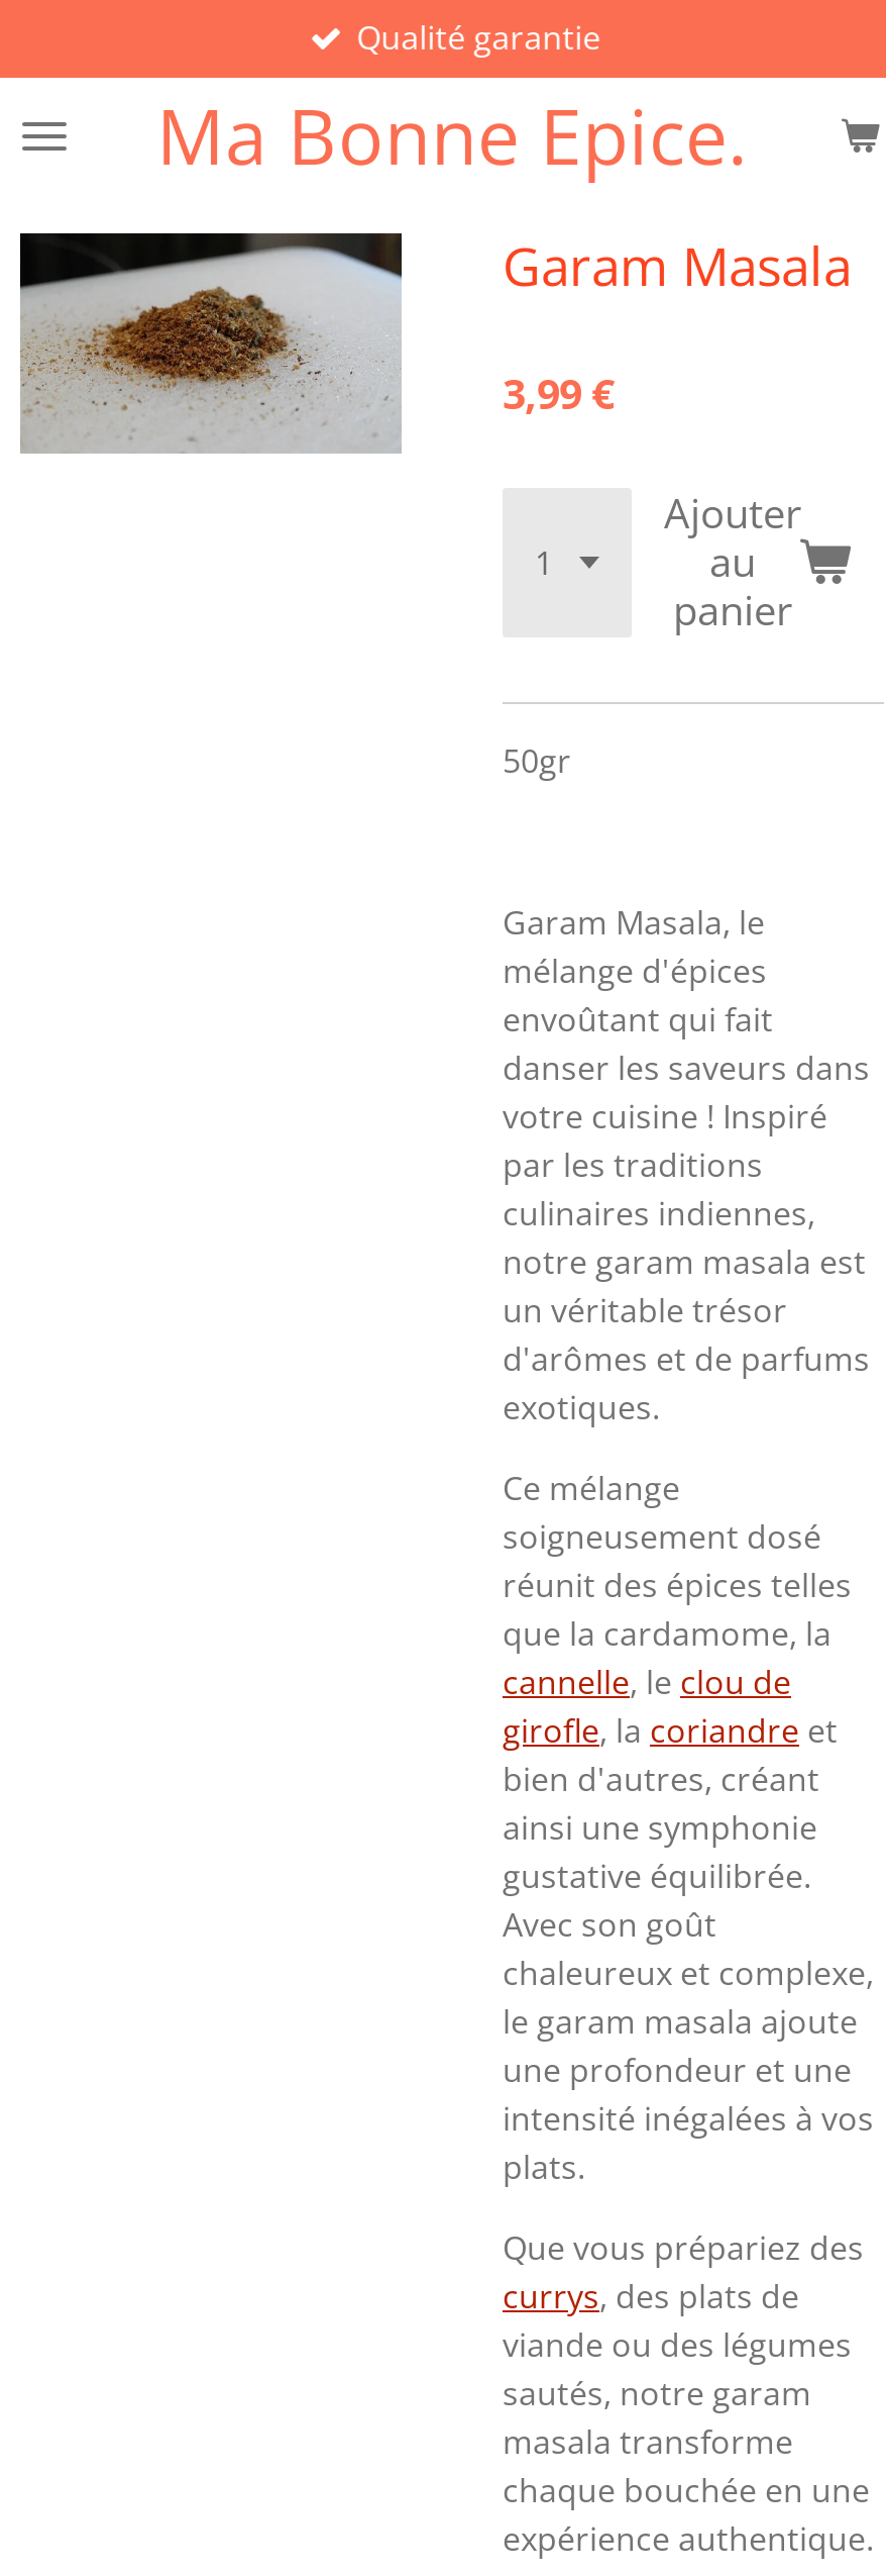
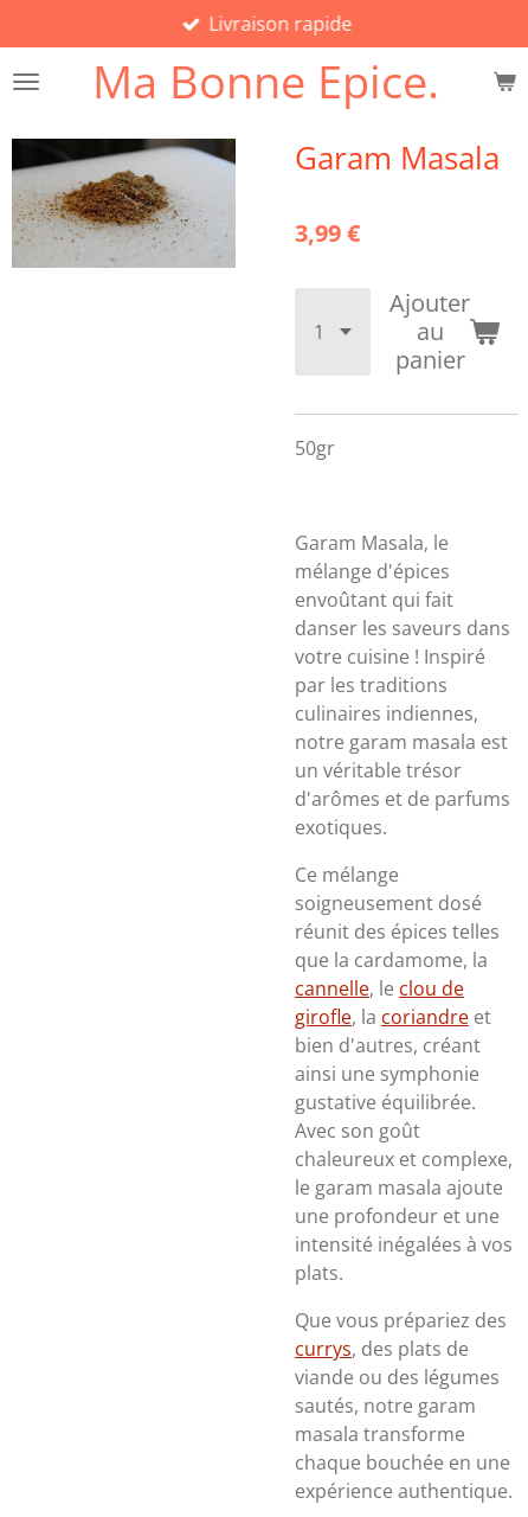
[357,15,601,60] Qualité garantie -> [209,11,352,37] Livraison rapide

